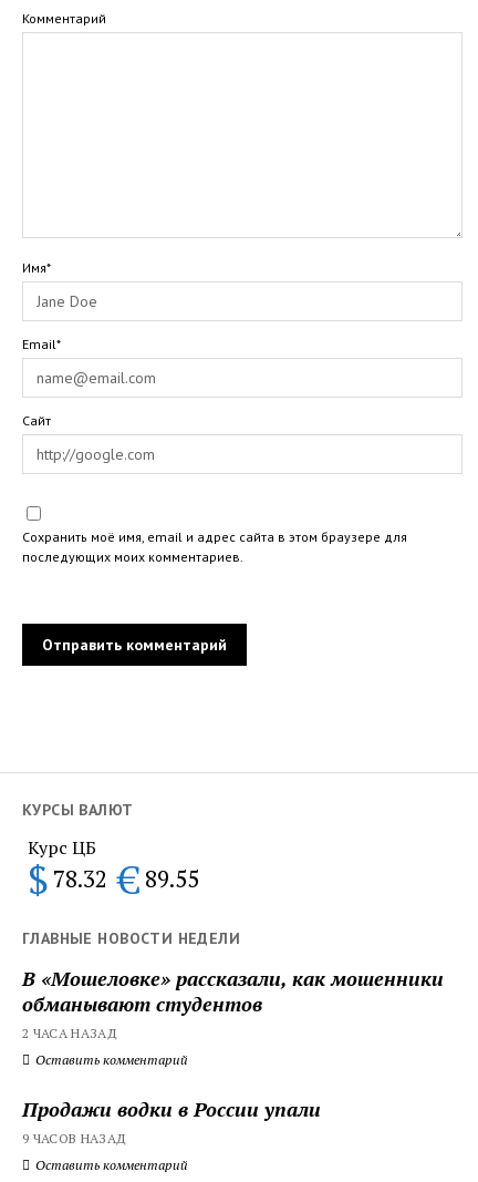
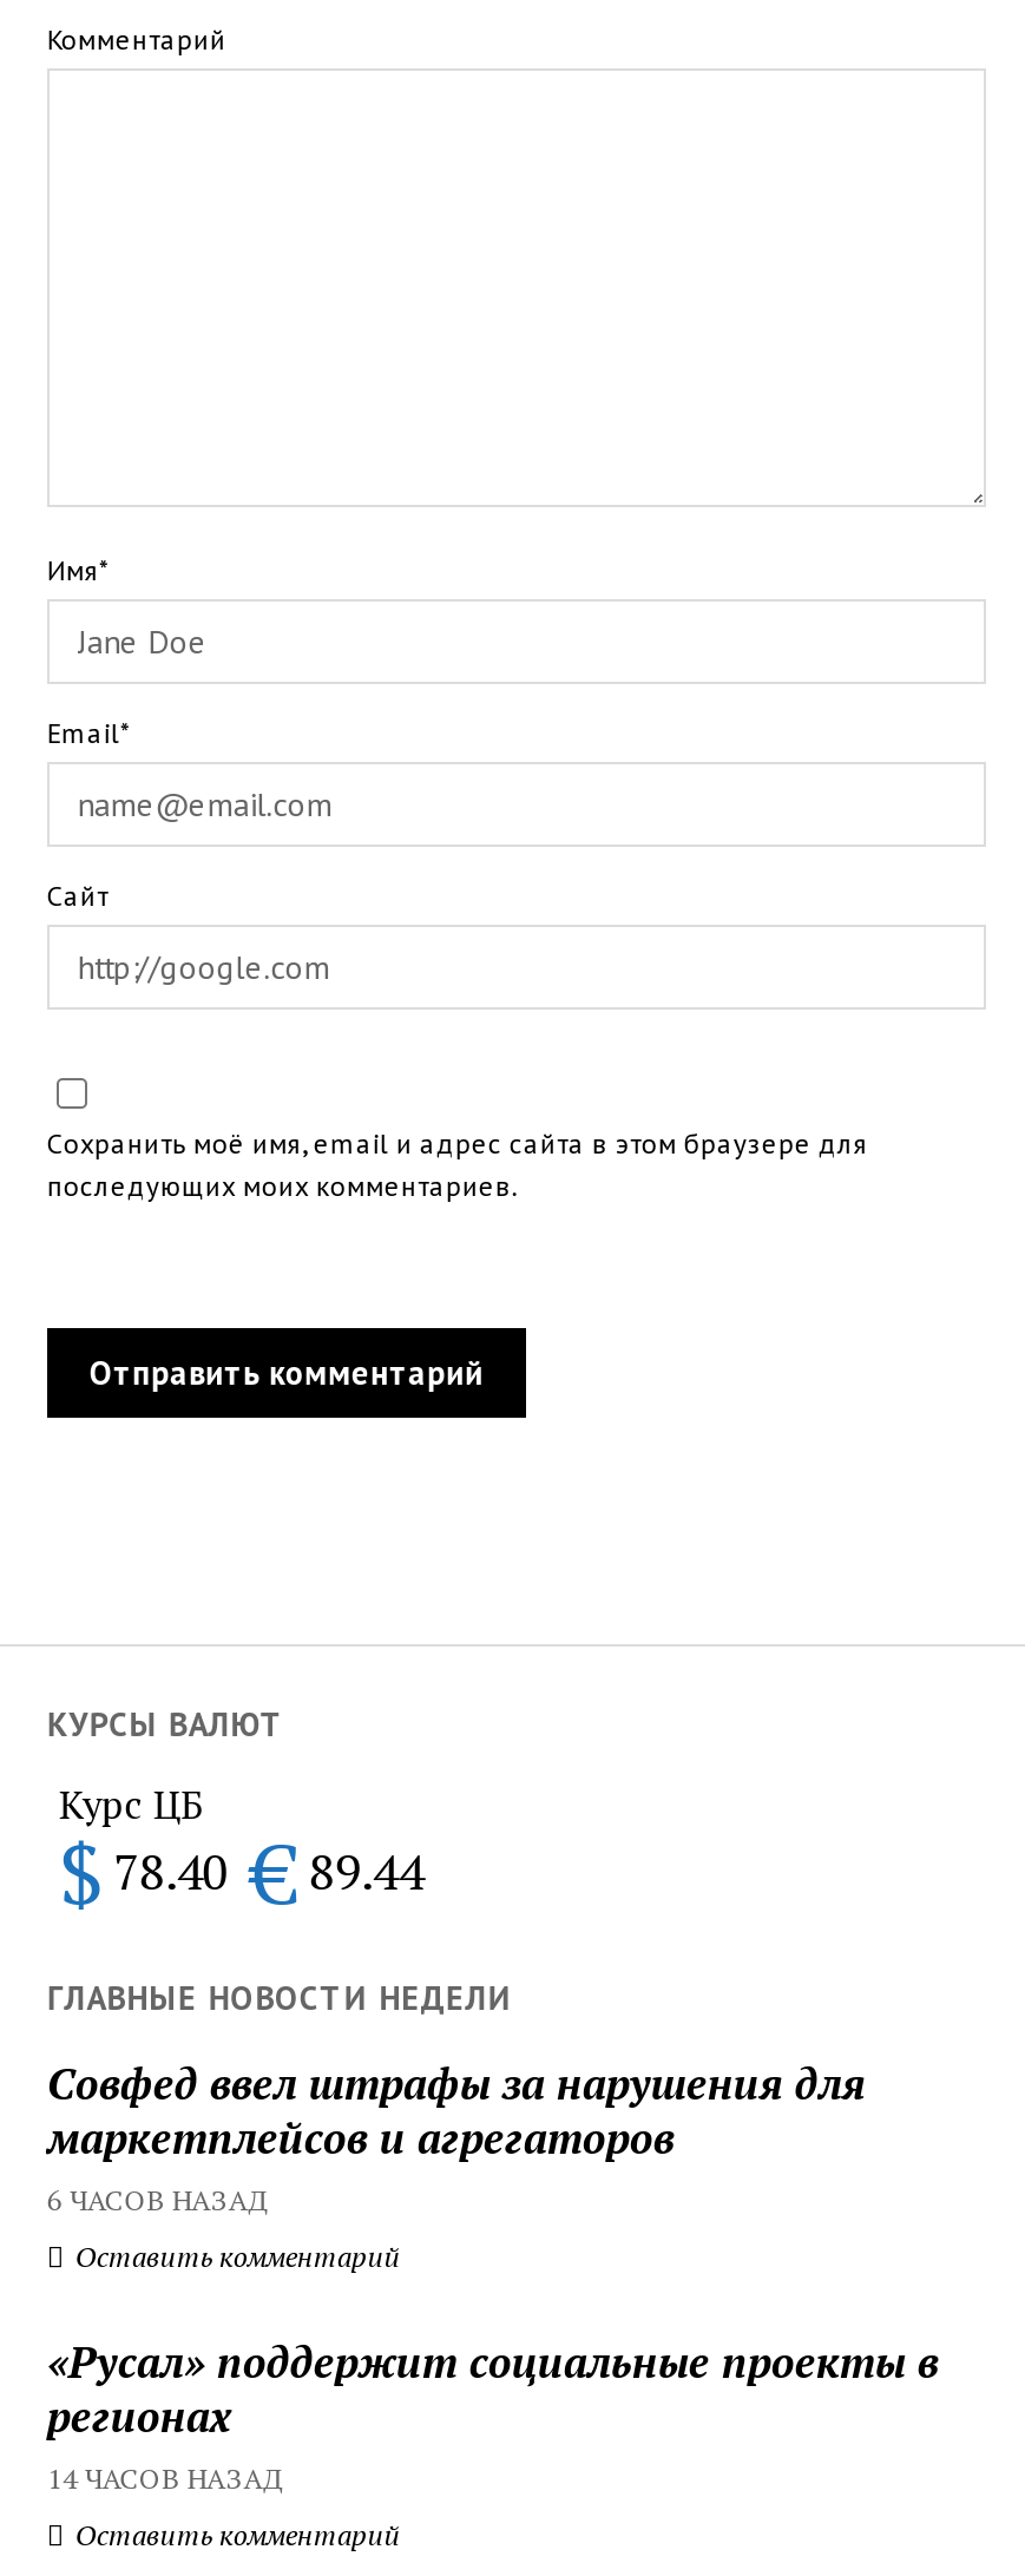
[28,853,199,905] $ 78.32 € 89.55 -> [59,1816,424,1927] $ 78.40 € 89.44
[22,964,444,1041] В «Мошеловке» рассказали, как мошенники | обманывают студентов | 2 ЧАСА НАЗАД -> [47,2053,866,2216] Совфед ввел штрафы за нарушения для | маркетплейсов и агрегаторов | 6 ЧАСОВ НАЗАД
[22,1095,321,1146] Продажи водки в России упали | 9 ЧАСОВ НАЗАД -> [47,2332,939,2495] «Русал» поддержит социальные проекты в | регионах | 14 ЧАСОВ НАЗАД

